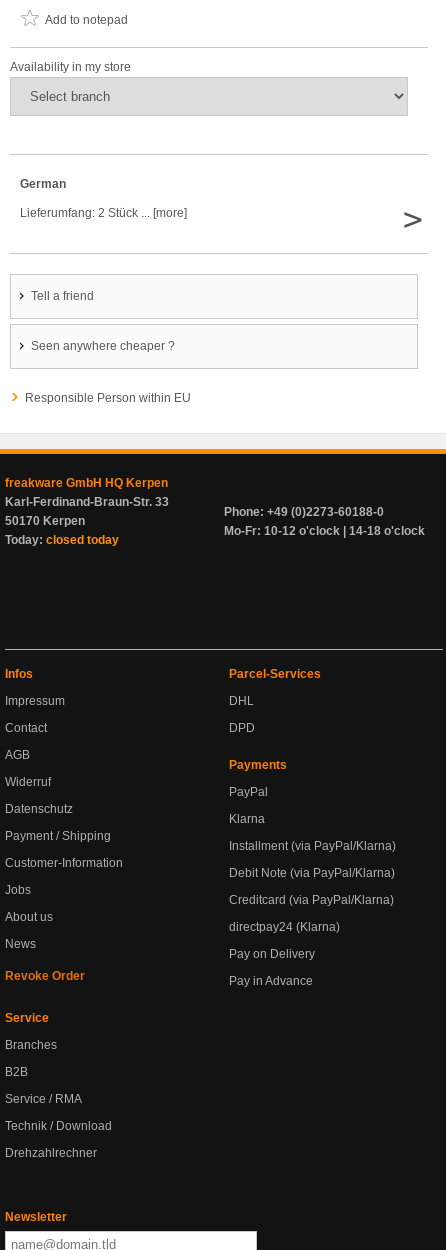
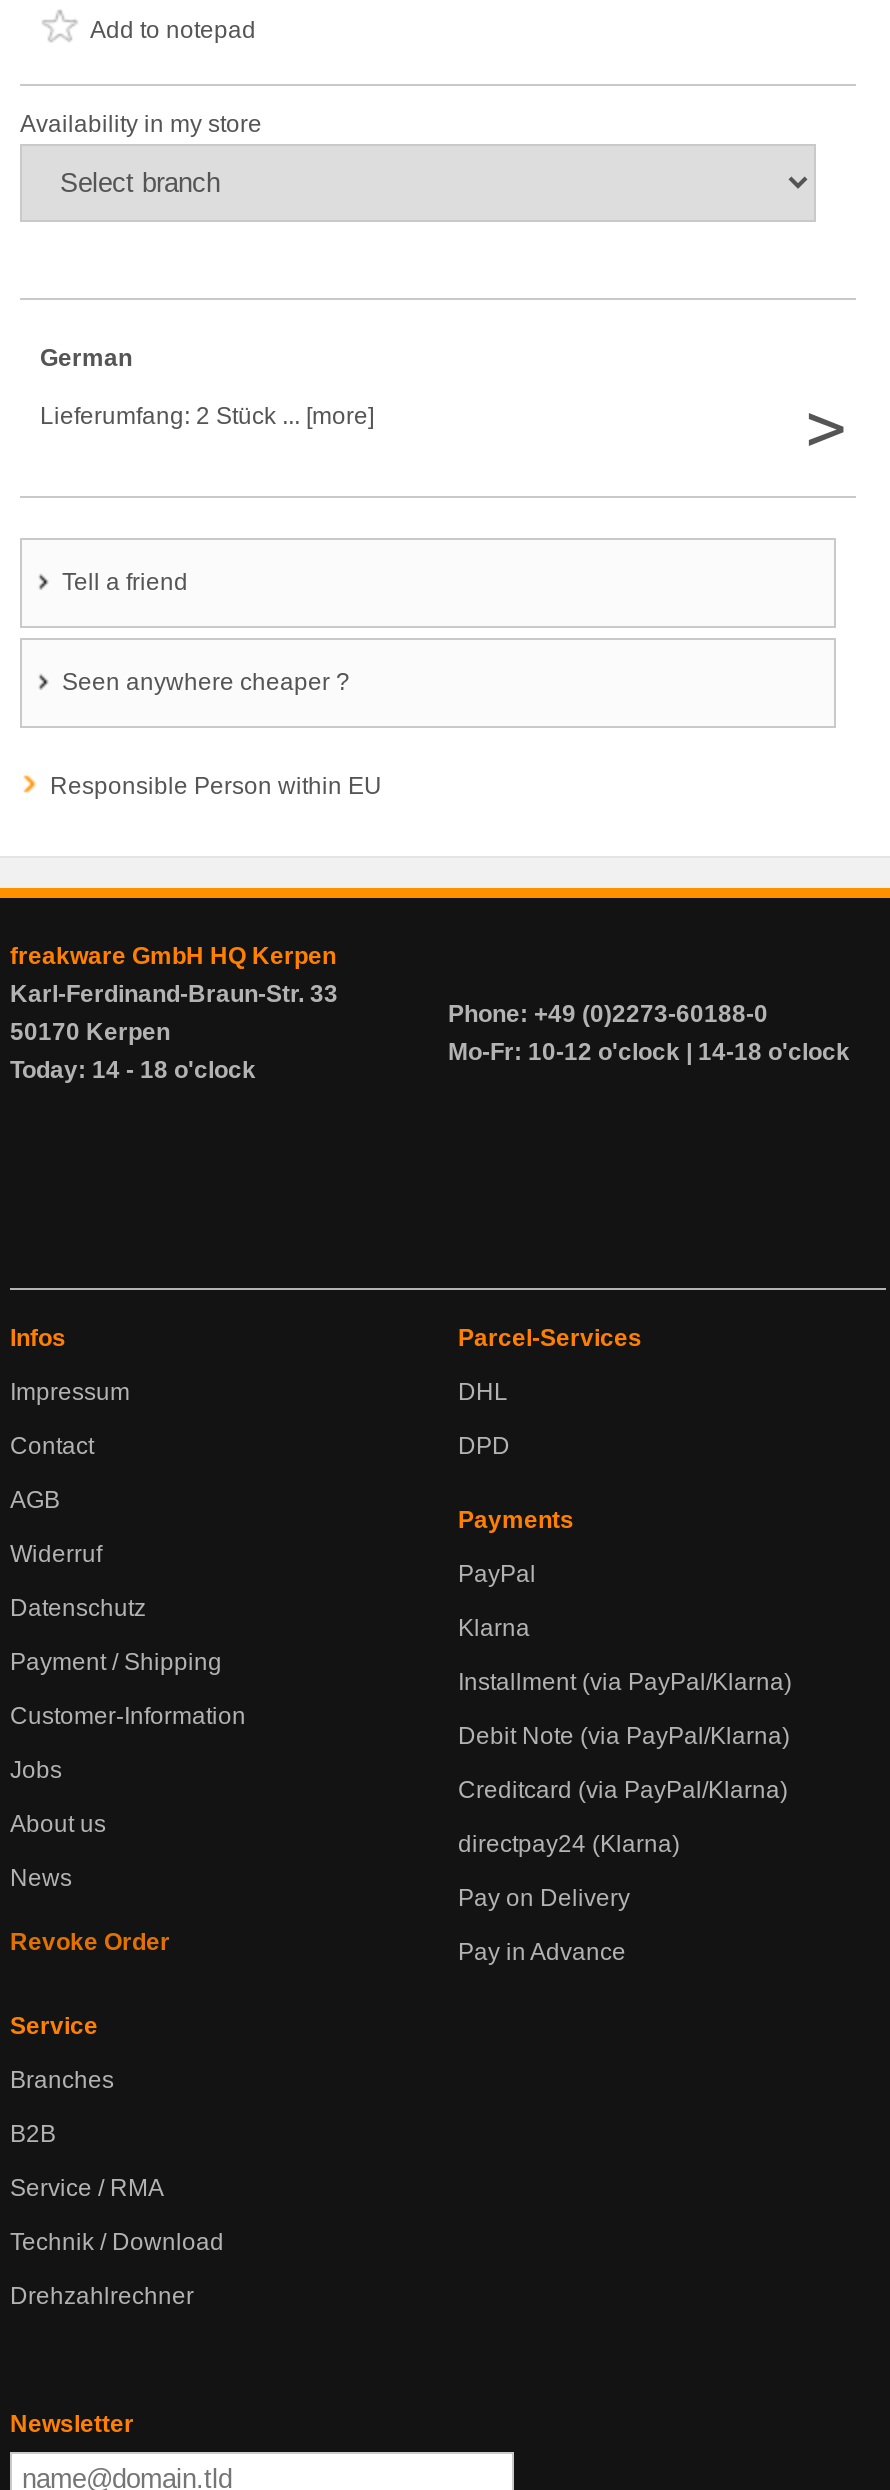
[5,533,119,547] Today: closed today -> [10,1055,256,1083] Today: 14 - 18 o'clock

